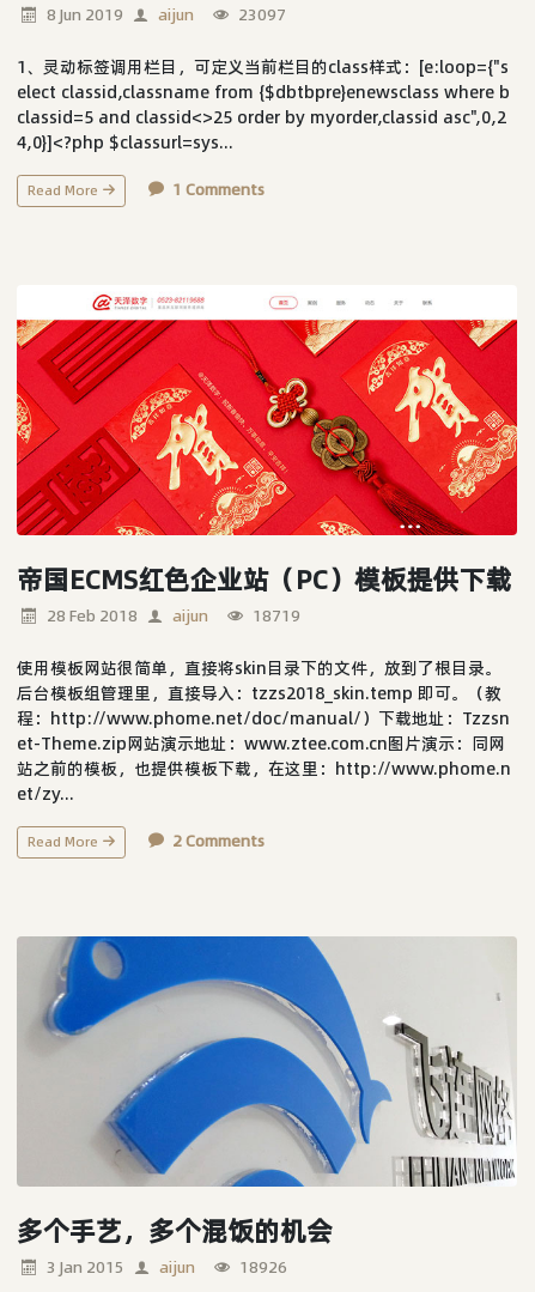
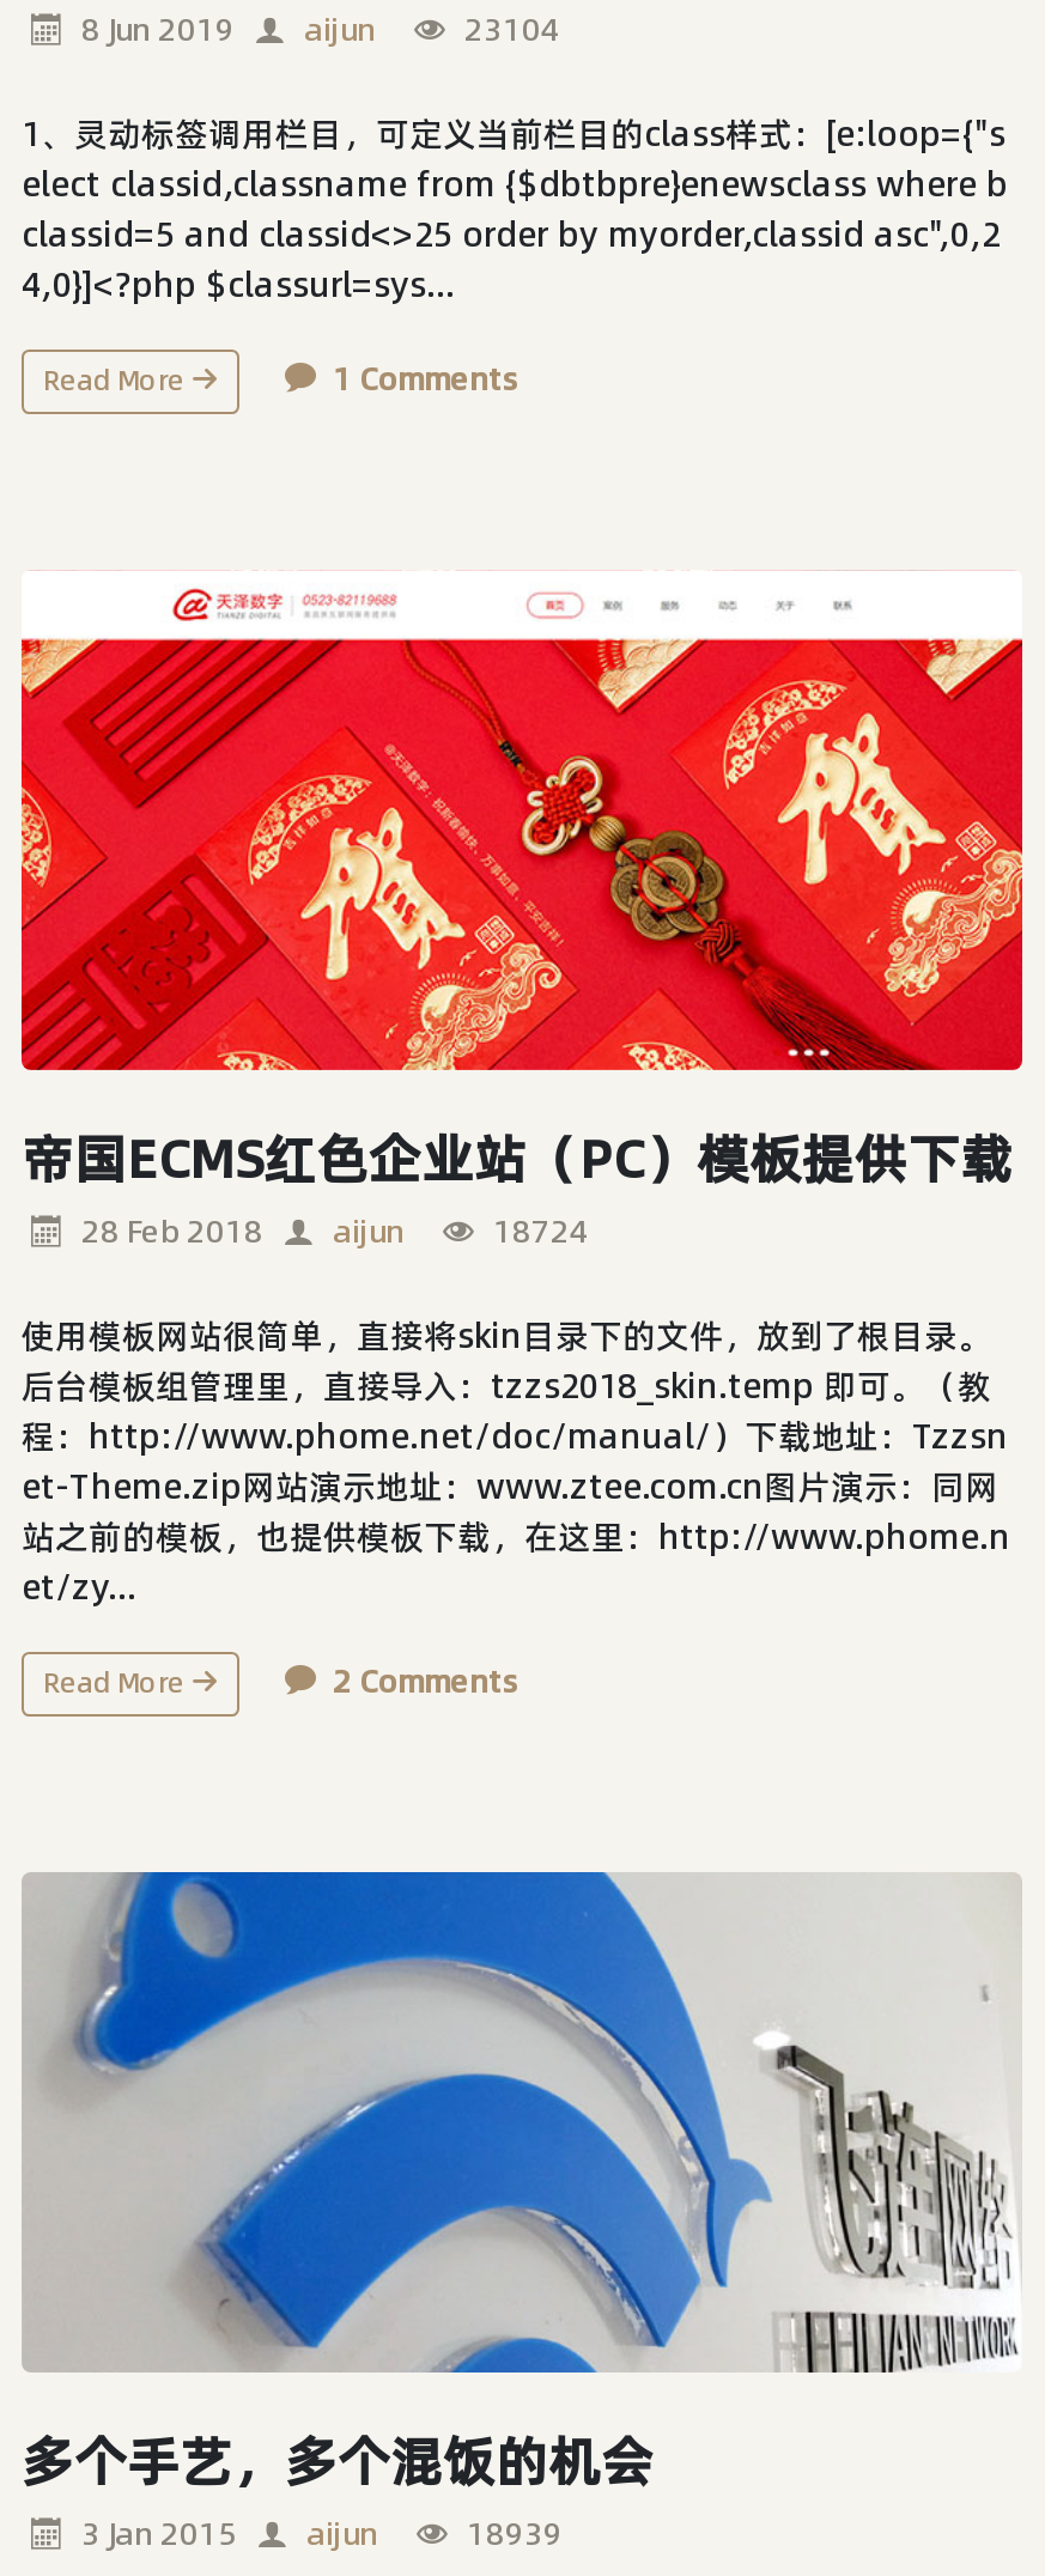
[238,3,286,25] 23097 -> [464,7,560,50] 23104
[253,605,300,626] 18719 -> [493,1209,589,1252] 18724
[239,1256,287,1278] 18926 -> [467,2511,563,2554] 18939

